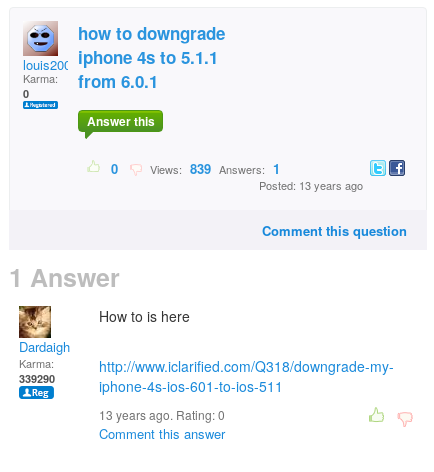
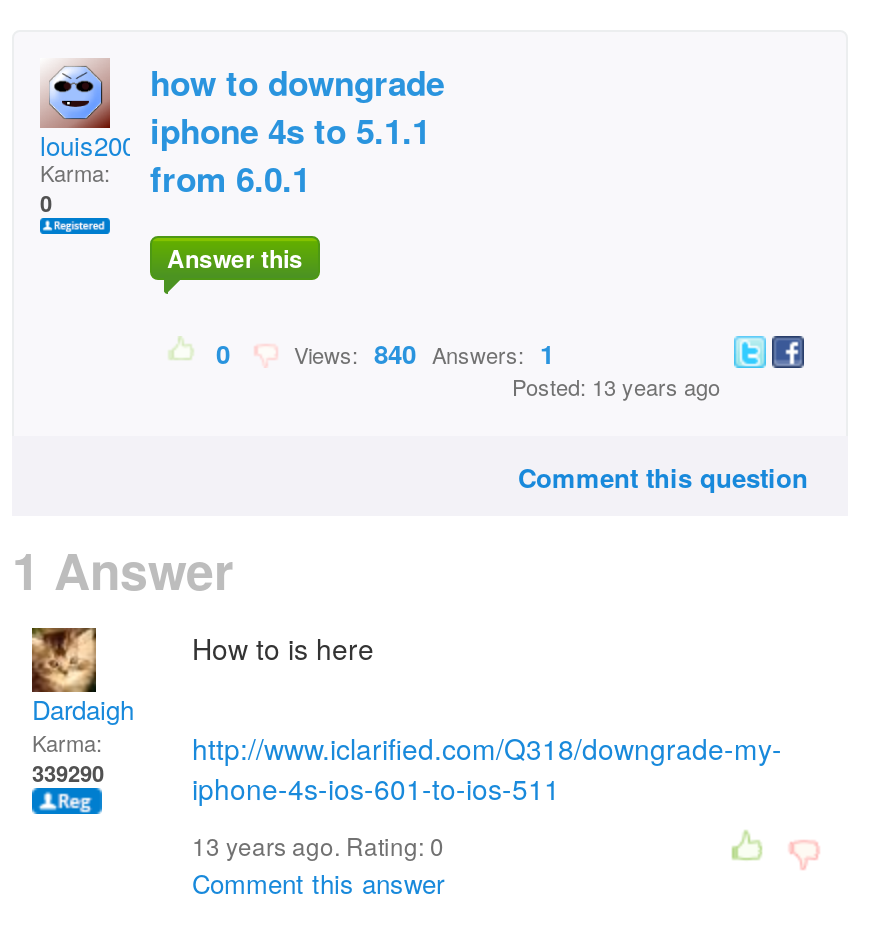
[144,159,280,178] Views: 839 Answers: 1 -> [282,334,554,372] Views: 840 Answers: 1

